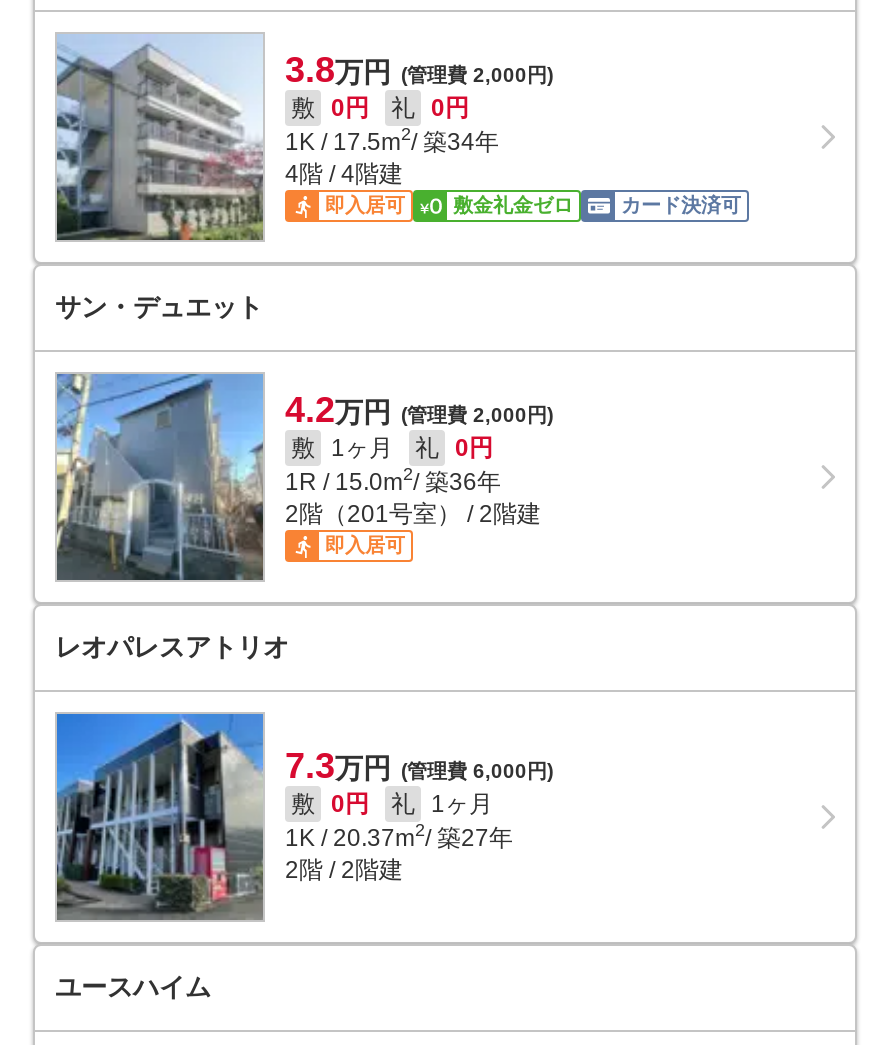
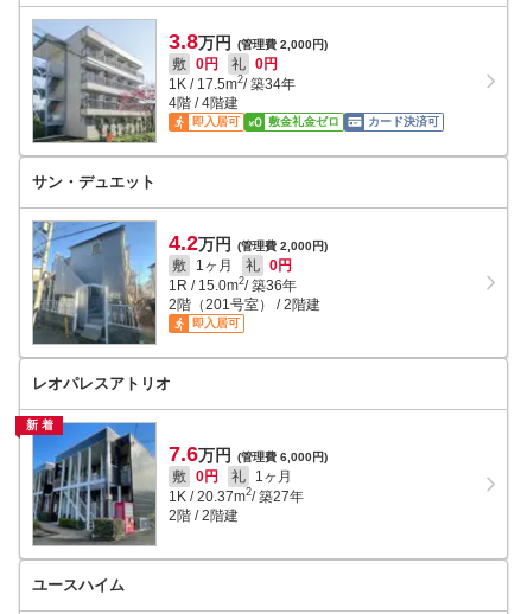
[285,746,553,786] 7.3万円 (管理費 6,000円) -> [26,418,328,466] 新着 | 7.6万円 (管理費 6,000円)

